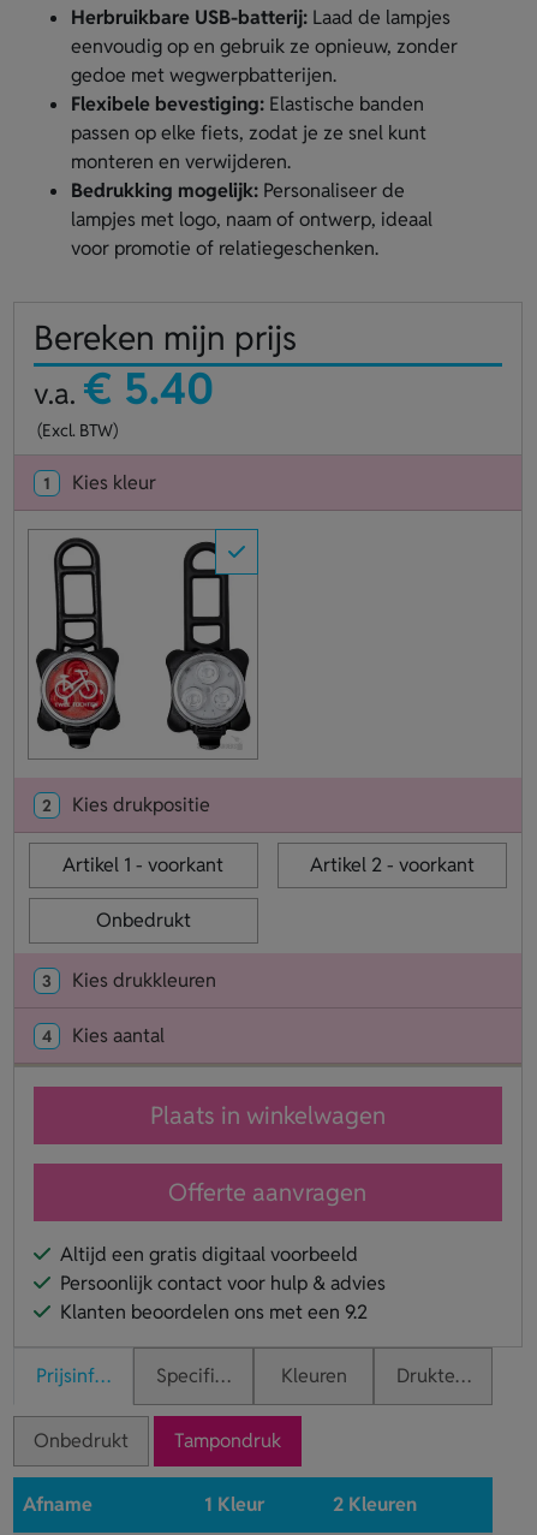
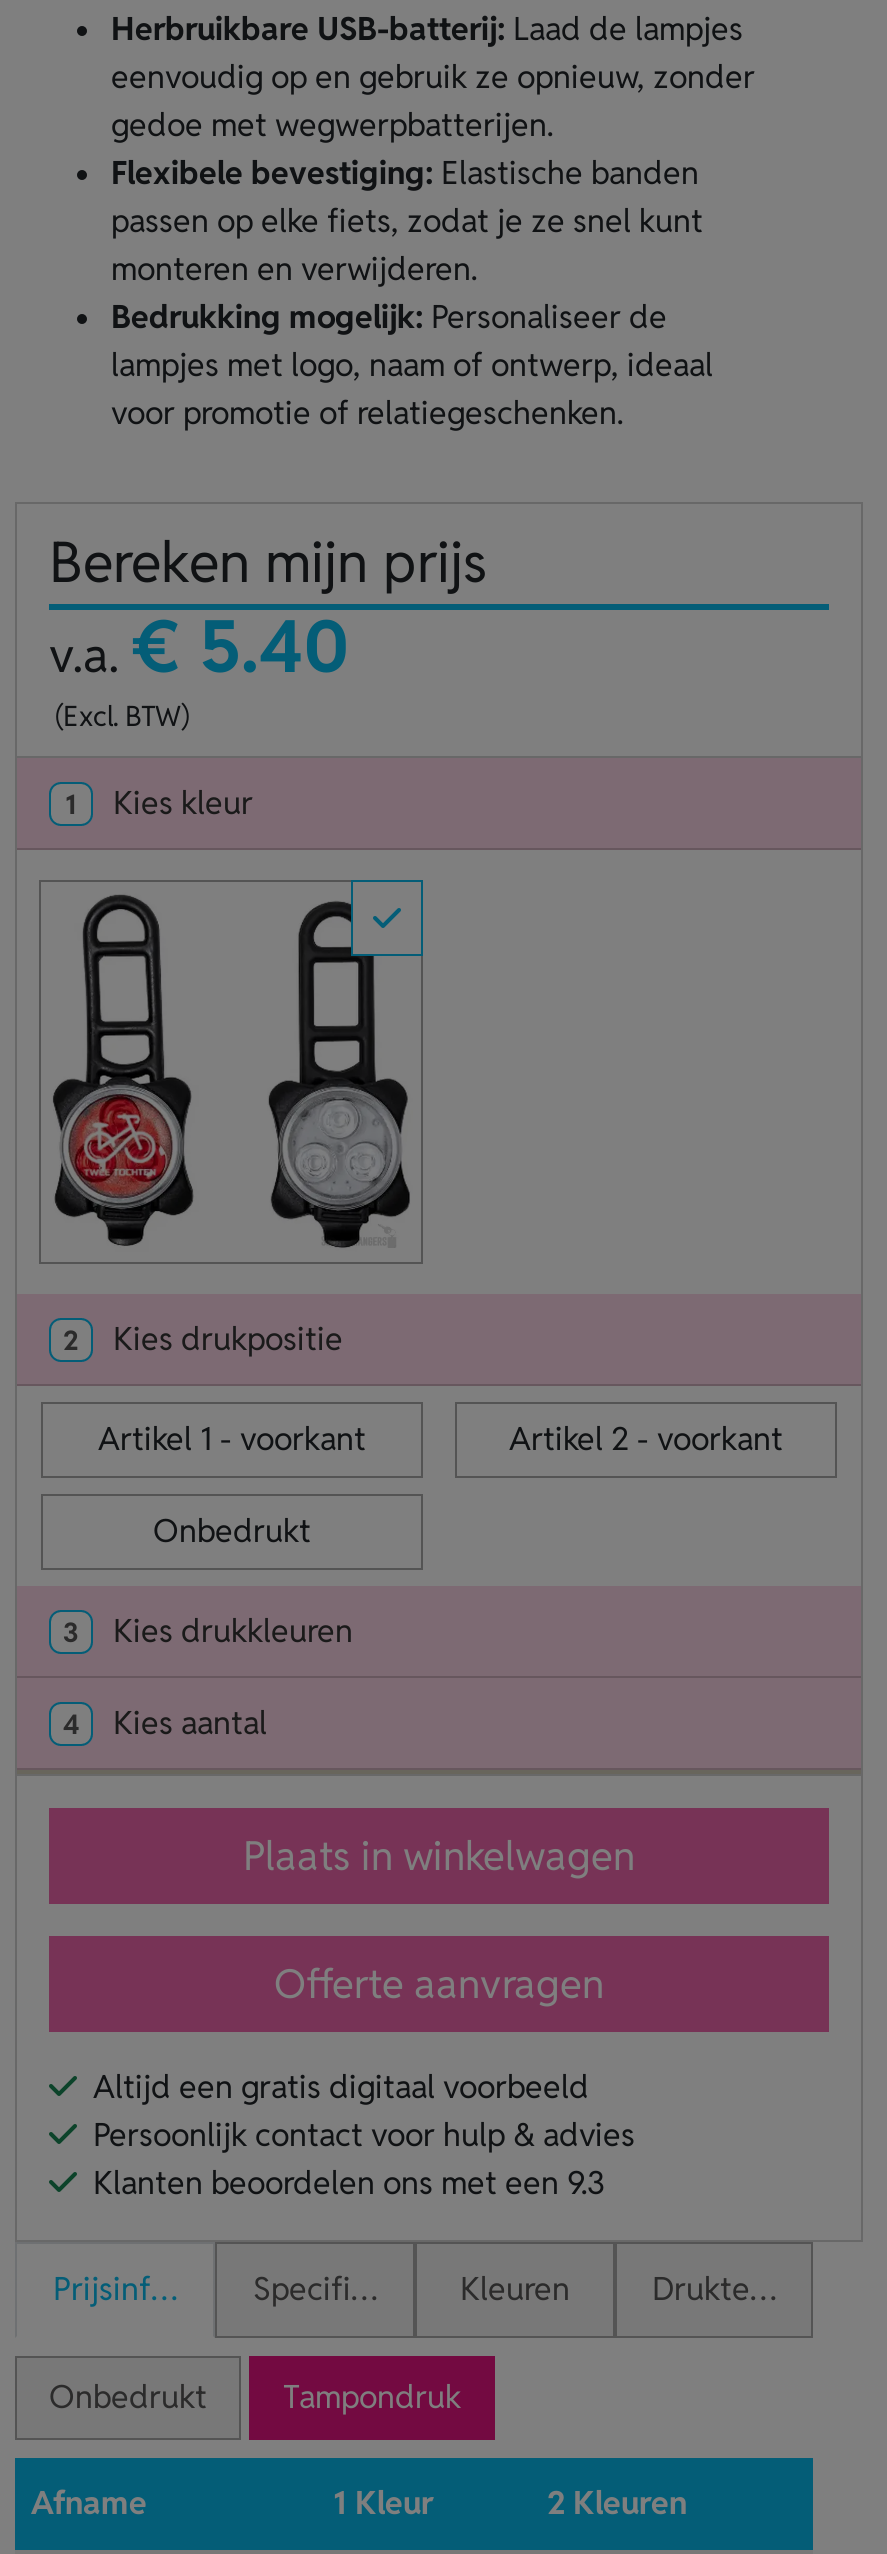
[60,1299,368,1325] Klanten beoordelen ons met een 9.2 -> [93,2162,605,2204] Klanten beoordelen ons met een 9.3

